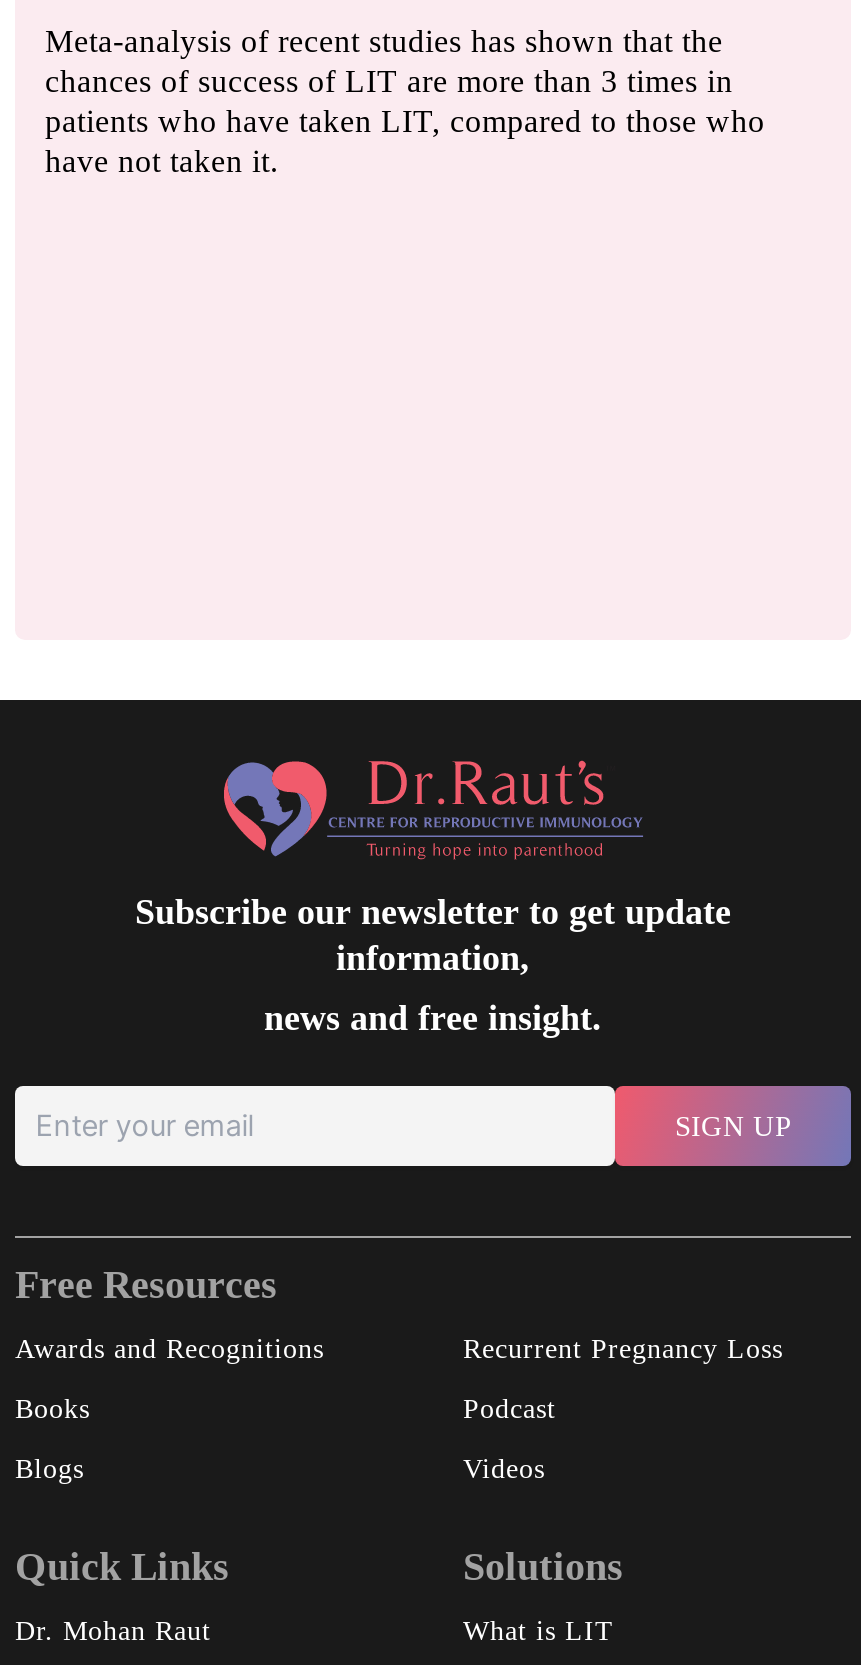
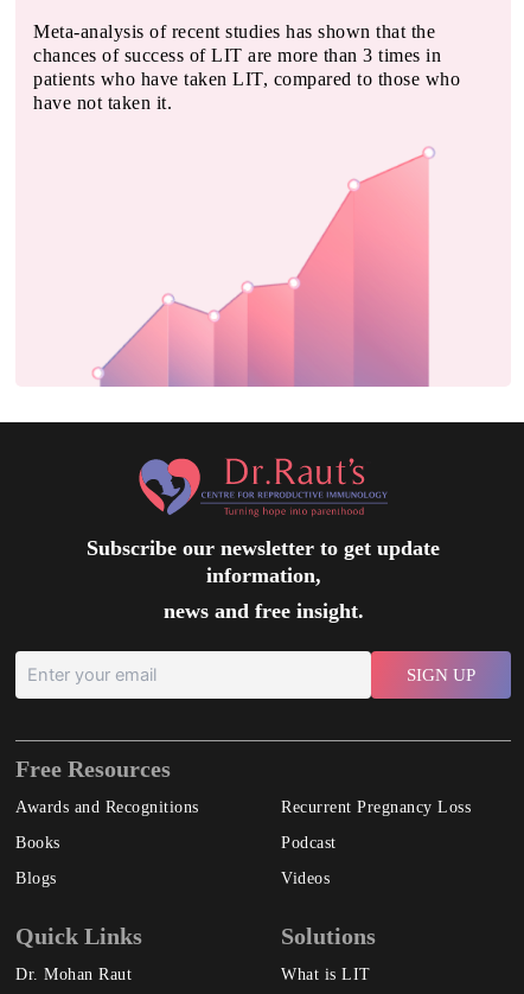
none -> [92,146,435,387] [image]

